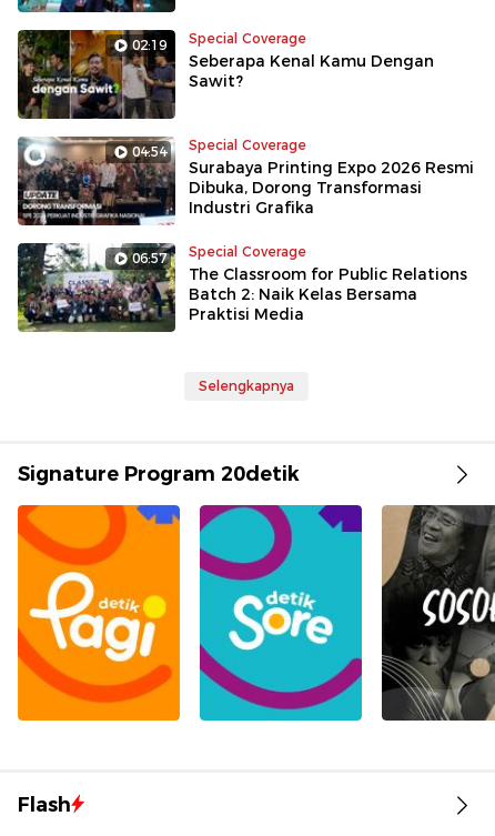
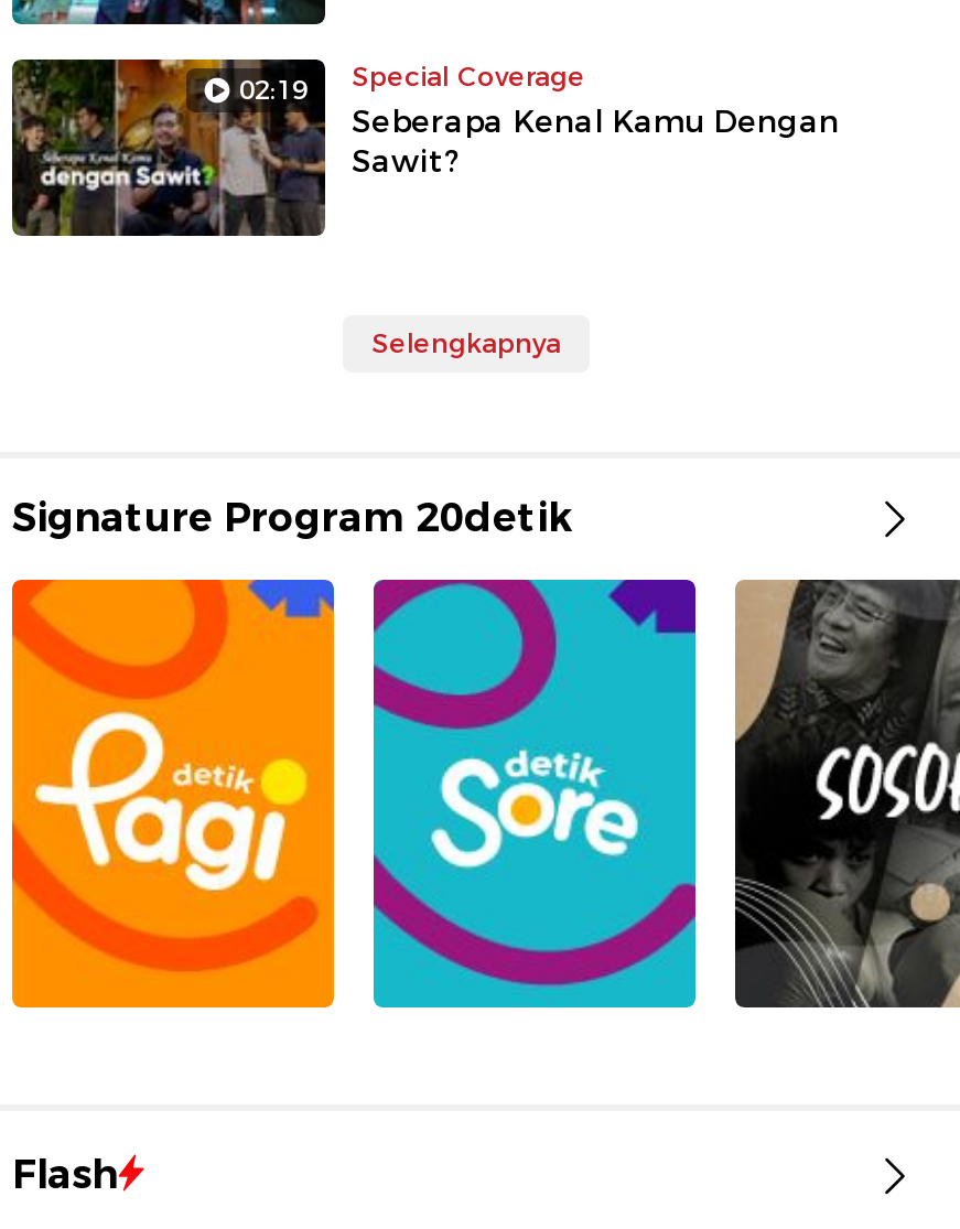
[17,135,474,324] [image] | 04:54 | Special Coverage | Surabaya Printing Expo 2026 Resmi | Dibuka, Dorong Transformasi | Industri Grafika | 06:57 | Special Coverage | The Classroom for Public Relations | Batch 2: Naik Kelas Bersama | Praktisi Media -> none
[17,242,173,333] [image] -> none

